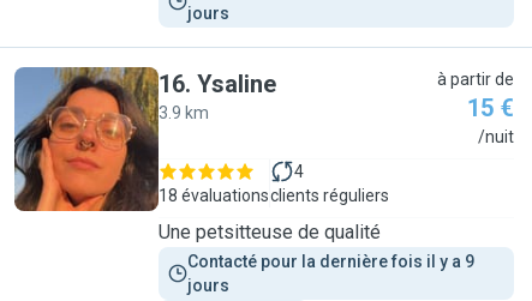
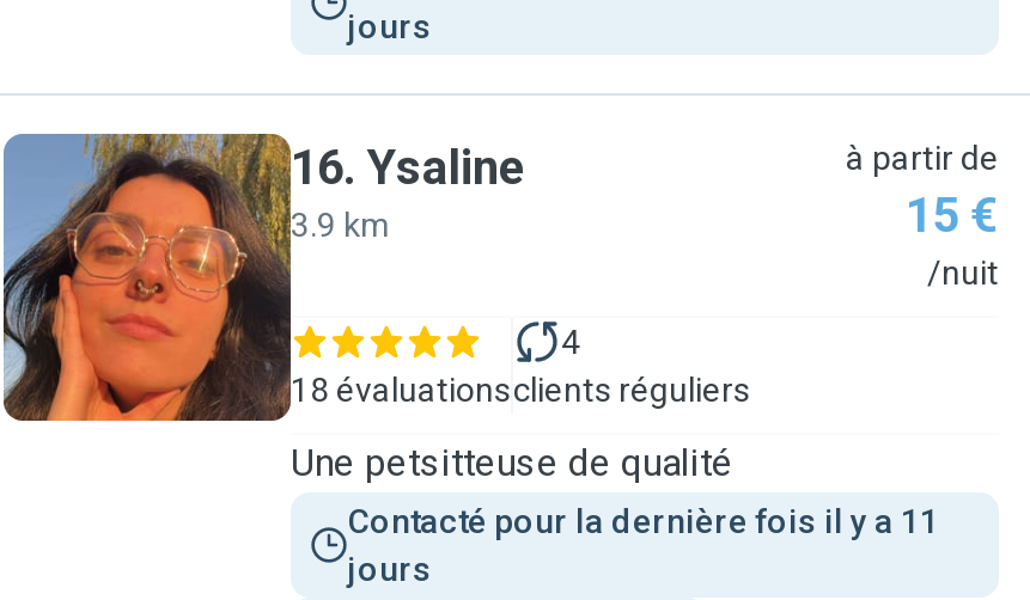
[187,252,478,271] Contacté pour la dernière fois il y a 9 -> [348,502,946,540] Contacté pour la dernière fois il y a 11

